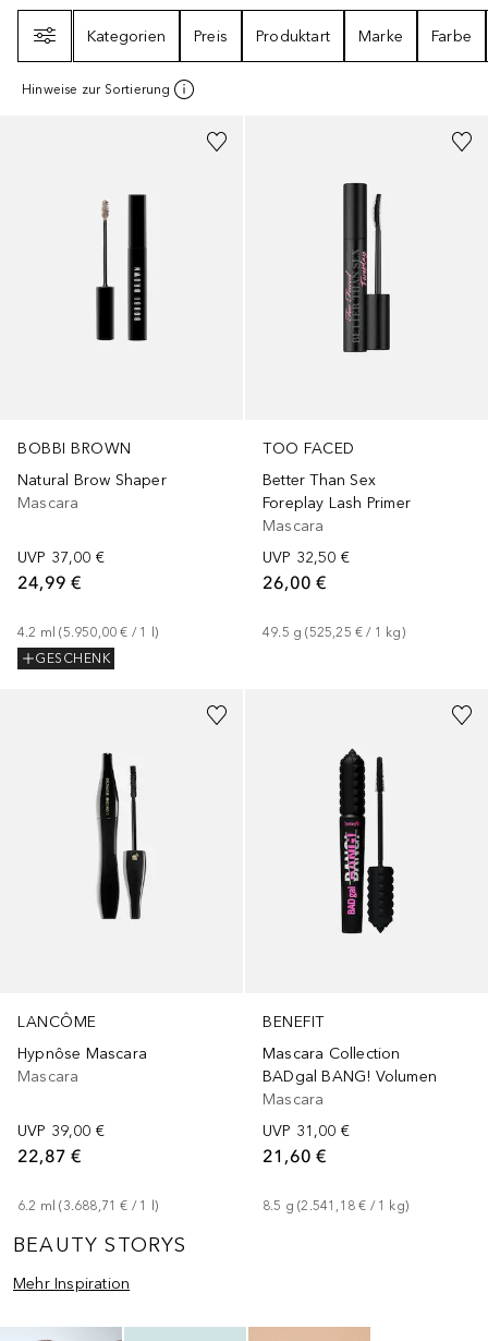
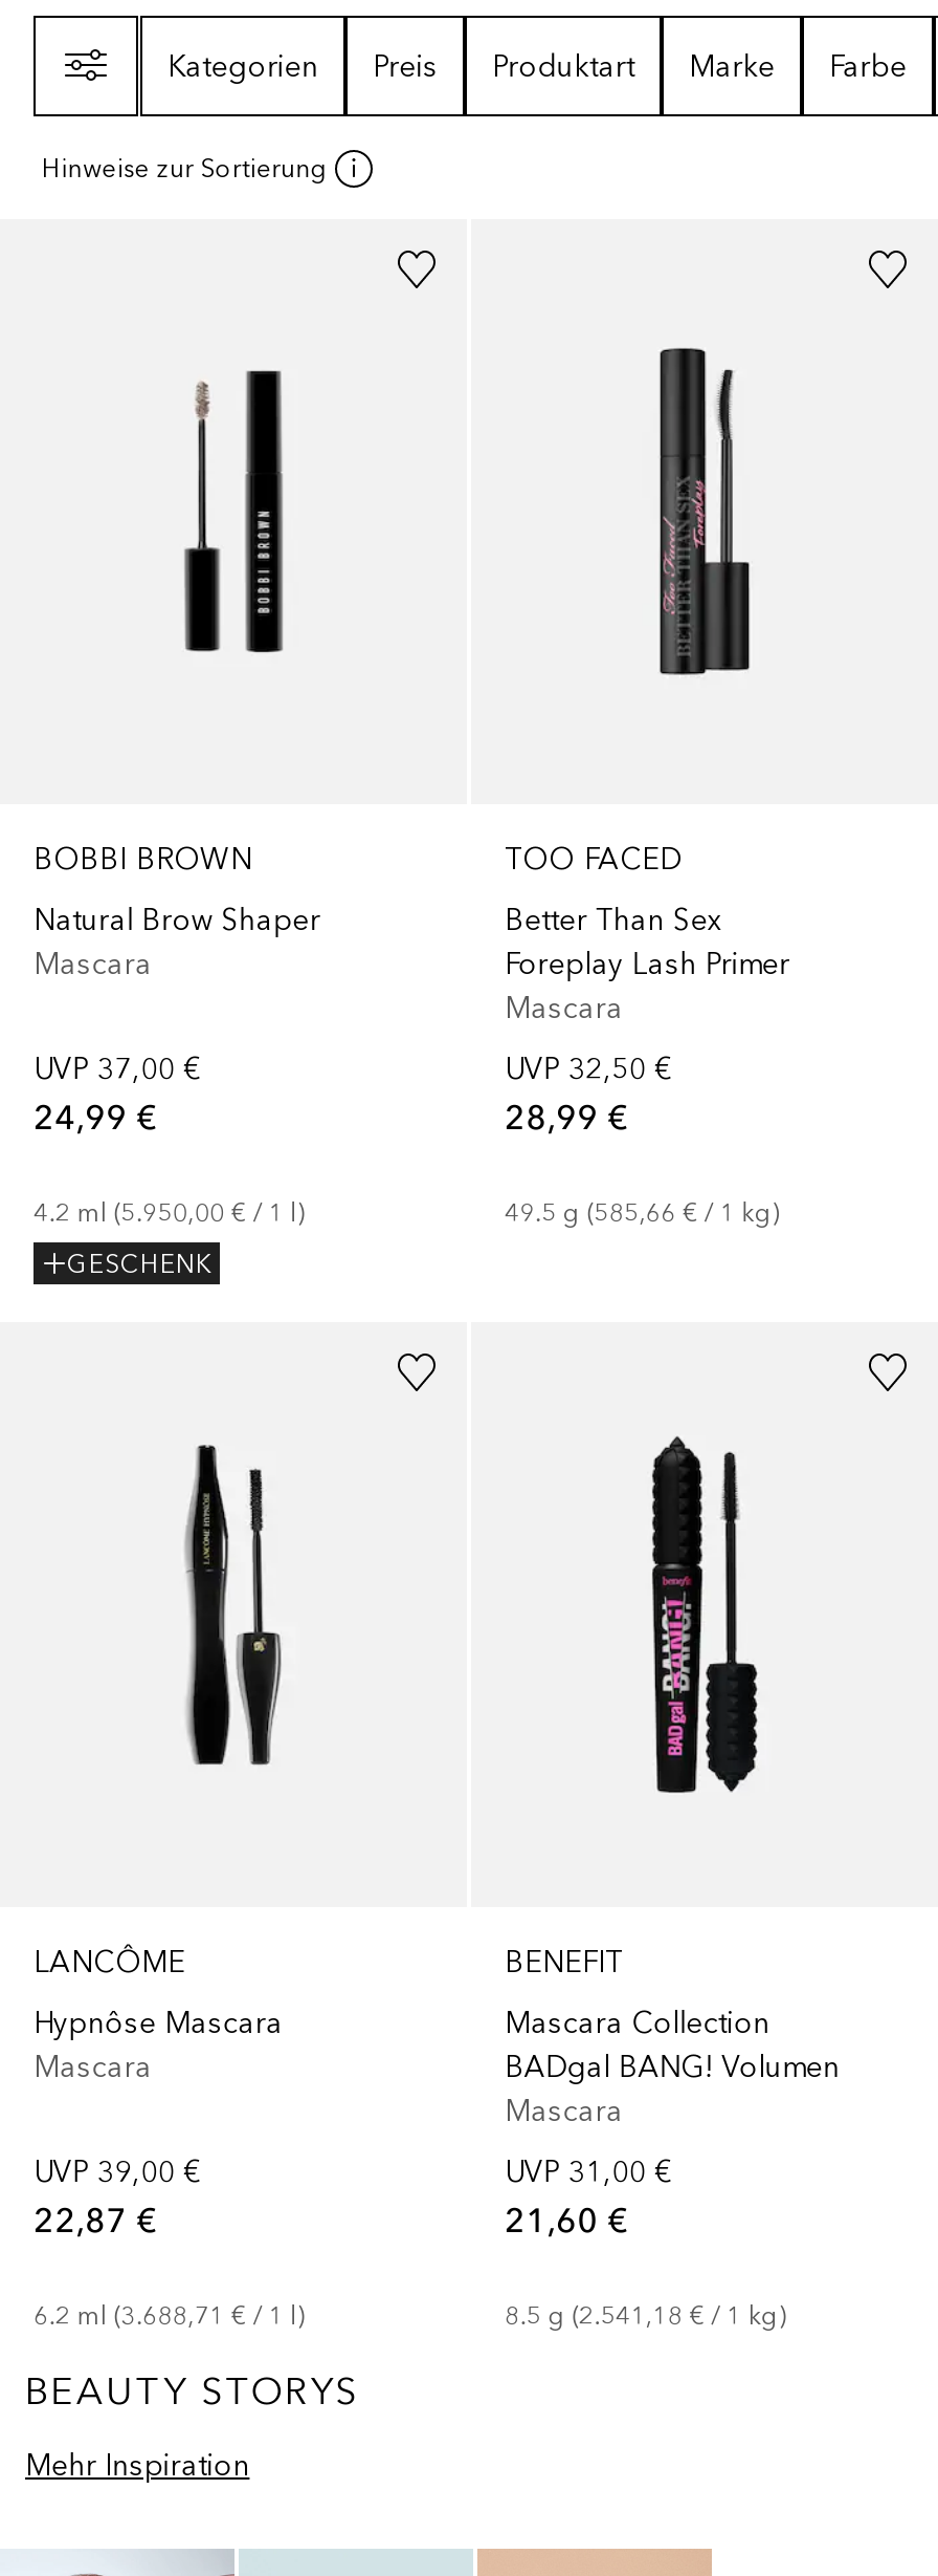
[263,571,327,593] 26,00 € -> [505,1096,629,1138] 28,99 €
[263,625,405,640] 49.5 g (525,25 €/ 1 kg) -> [505,1199,779,1228] 49.5 g (585,66 €/ 1 kg)

